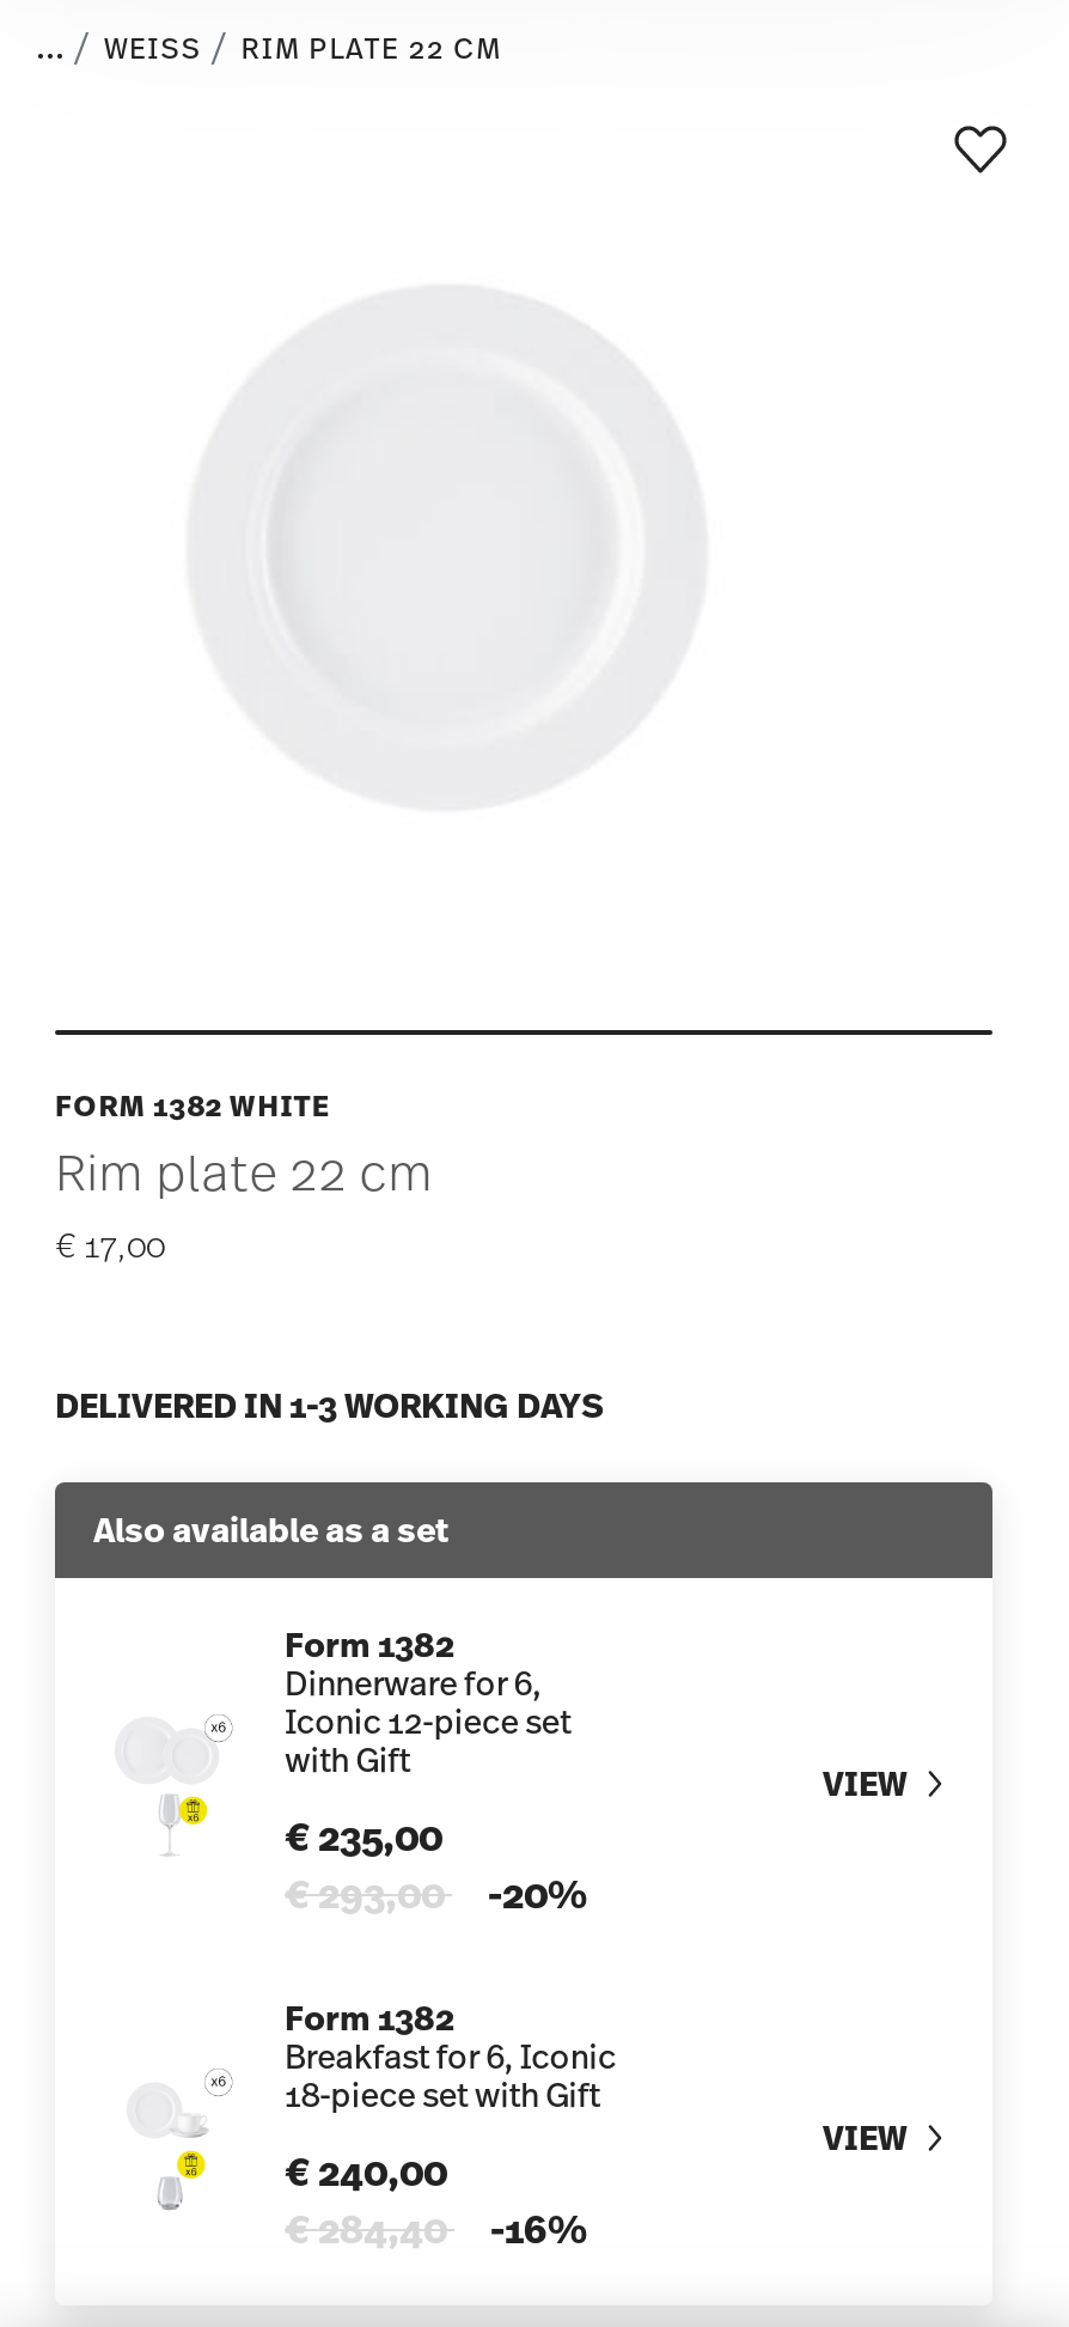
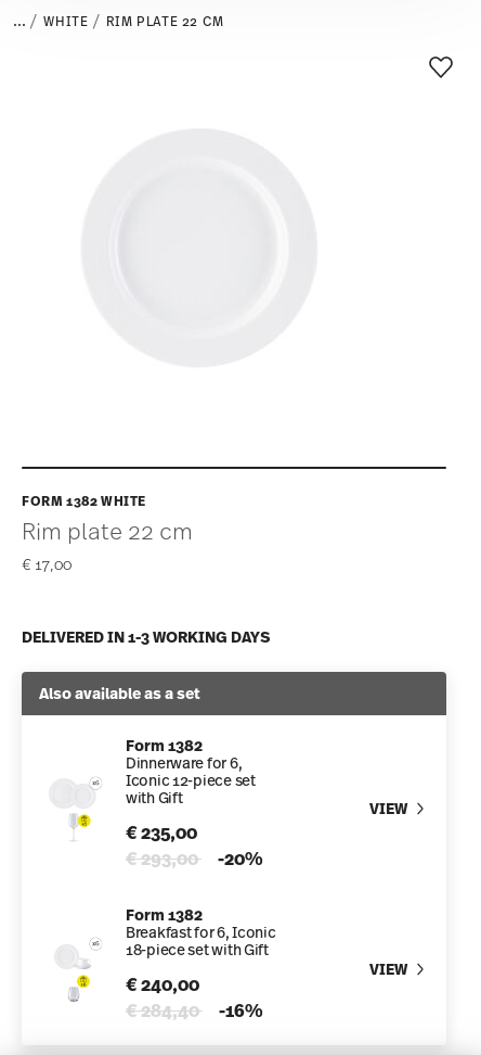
[104,30,202,68] WEISS -> [44,13,88,30] WHITE

